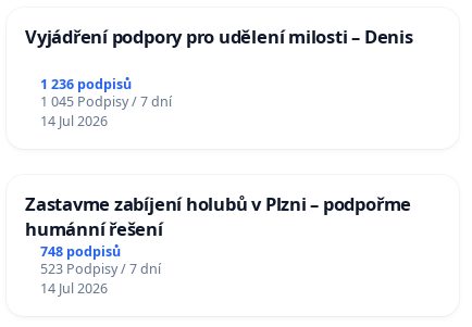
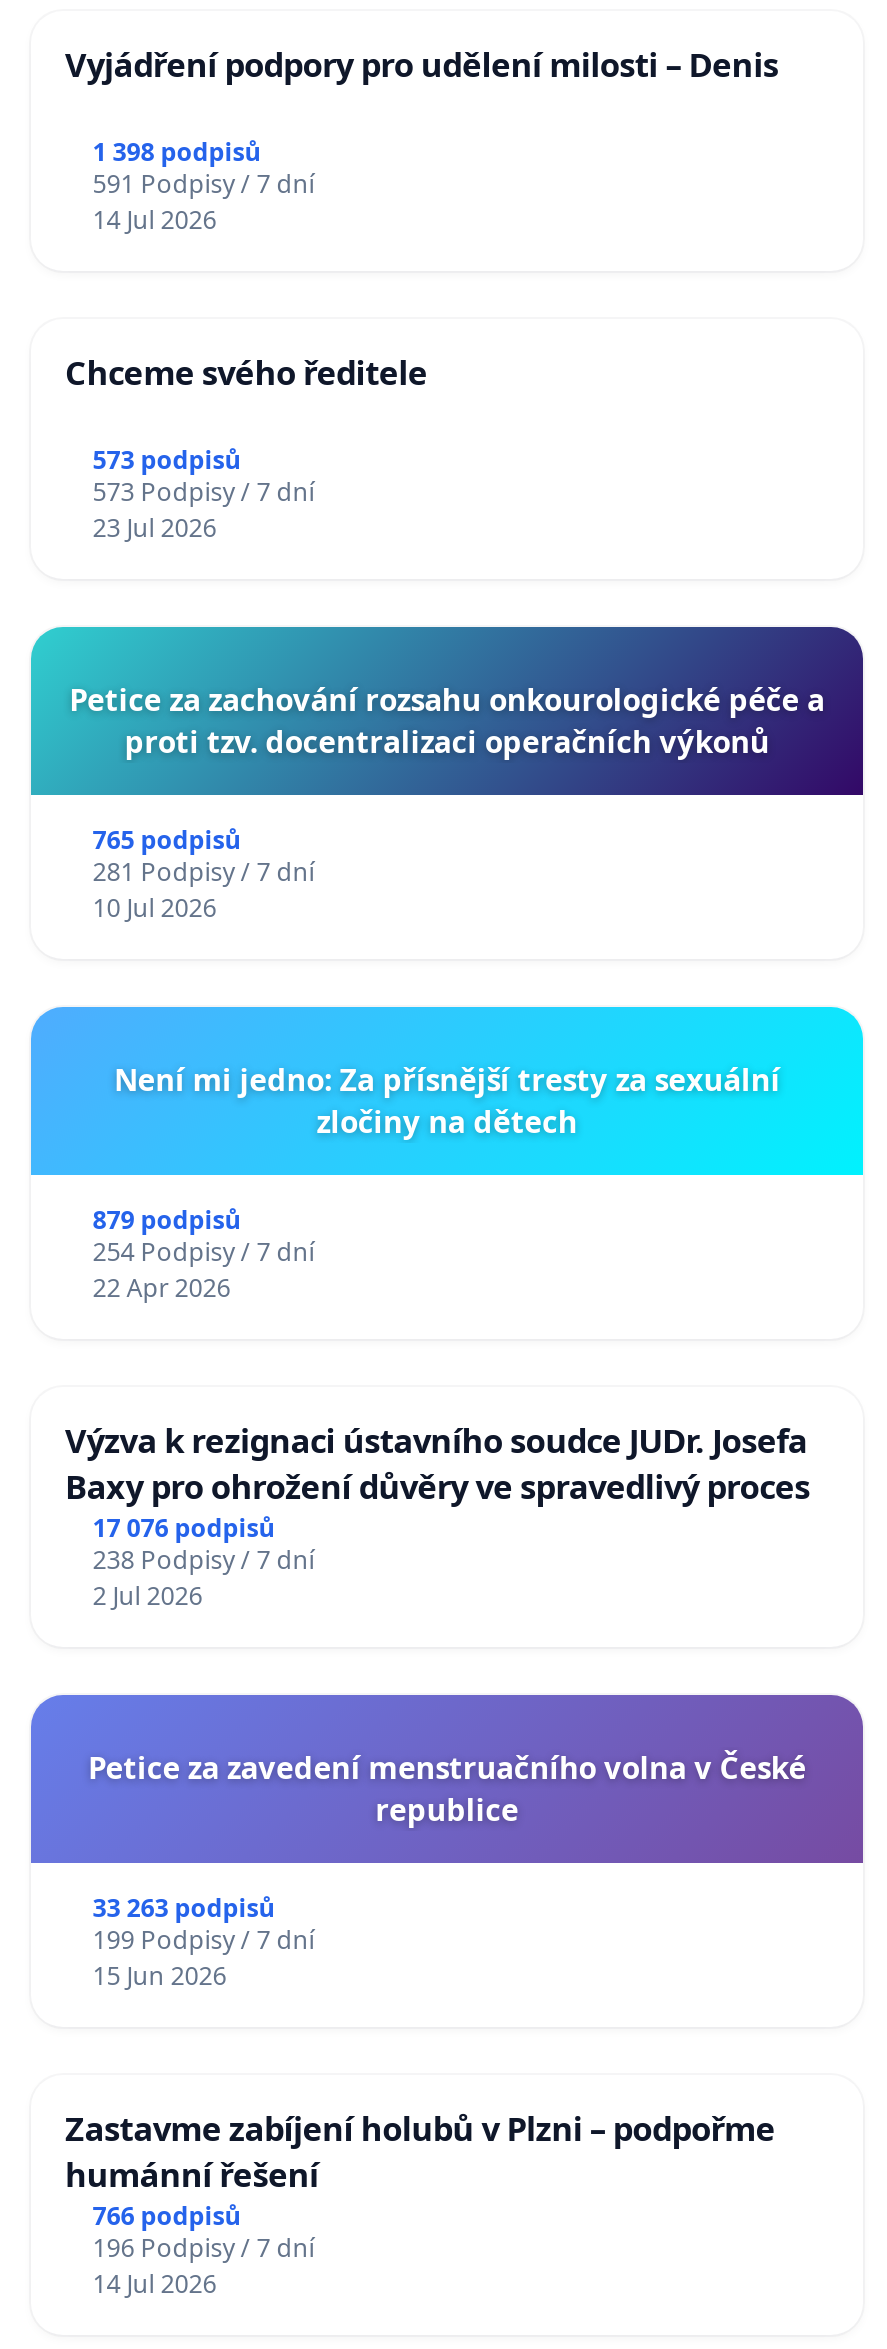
[40,75,131,94] 1 236 podpisů -> [93,135,261,169] 1 398 podpisů
[40,93,172,111] 1 045 Podpisy / 7 dní -> [93,167,315,201] 591 Podpisy / 7 dní
none -> [29,625,865,925] [image] | Petice za zachování rozsahu onkourologické péče a | proti tzv. docentralizaci operačních výkonů | 765 podpisů | 281 Podpisy / 7 dní | 10 Jul 2026
none -> [29,1003,865,1613] [image] | Není mi jedno: Za přísnější tresty za sexuální | zločiny na dětech | 879 podpisů | 254 Podpisy / 7 dní | 22 Apr 2026 | Výzva k rezignaci ústavního soudce JUDr. Josefa | Baxy pro ohrožení důvěry ve spravedlivý proces | 17 076 podpisů | 238 Podpisy / 7 dní | 2 Jul 2026
none -> [29,1691,865,1993] [image] | Petice za zavedení menstruačního volna v České | republice | 33 263 podpisů | 199 Podpisy / 7 dní | 15 Jun 2026
none -> [65,349,427,545] Chceme svého ředitele | 573 podpisů | 573 Podpisy / 7 dní | 23 Jul 2026
[40,242,121,261] 748 podpisů -> [93,2199,241,2233] 766 podpisů
[40,260,161,278] 523 Podpisy / 7 dní -> [93,2231,315,2265] 196 Podpisy / 7 dní

